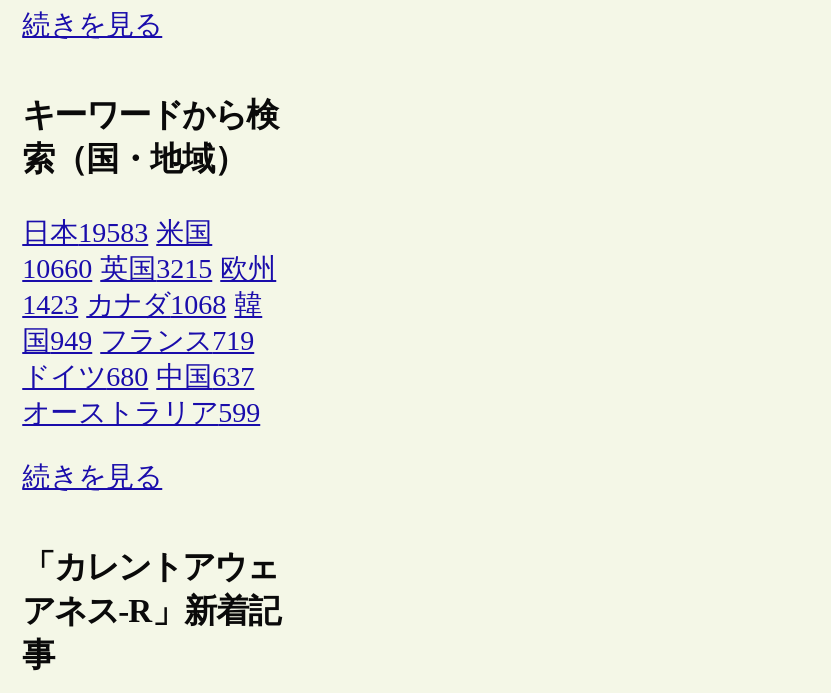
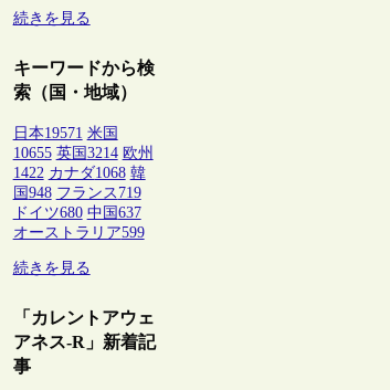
[22,218,212,248] 日本19583 米国 -> [13,125,118,141] 日本19571 米国
[22,254,276,284] 10660 英国3215 欧州 -> [13,145,153,161] 10655 英国3214 欧州
[22,290,262,320] 1423 カナダ1068 韓 -> [13,164,145,181] 1422 カナダ1068 韓
[22,326,254,356] 国949 フランス719 -> [13,184,141,201] 国948 フランス719

